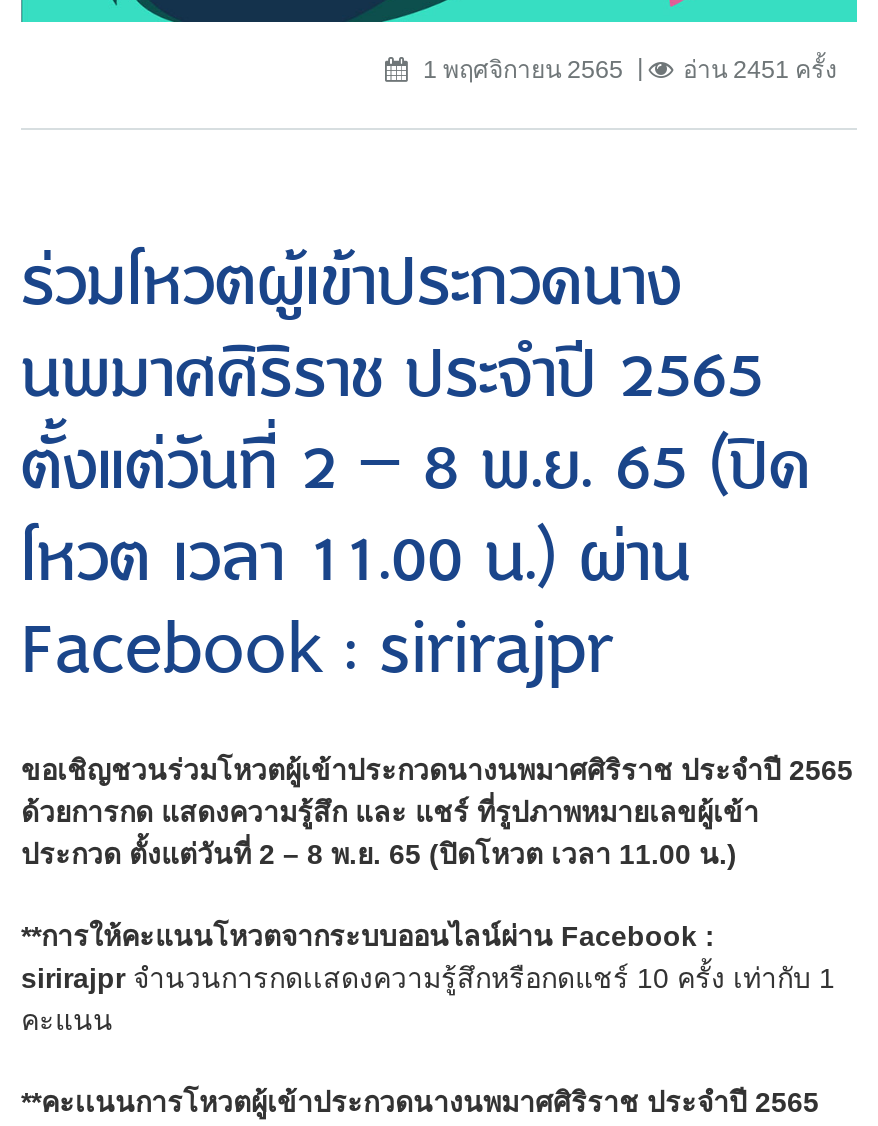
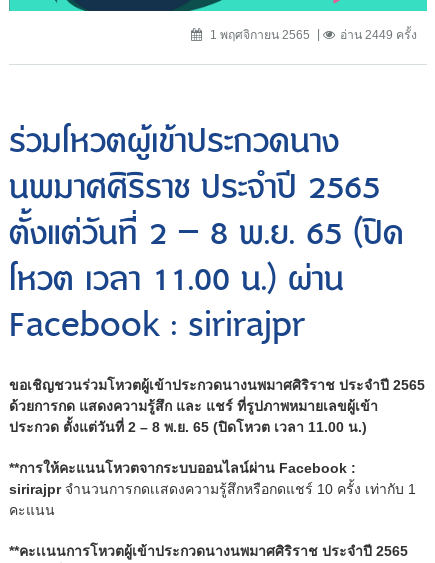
[683,56,837,84] อ่าน 2451 ครั้ง -> [340,28,417,42] อ่าน 2449 ครั้ง

